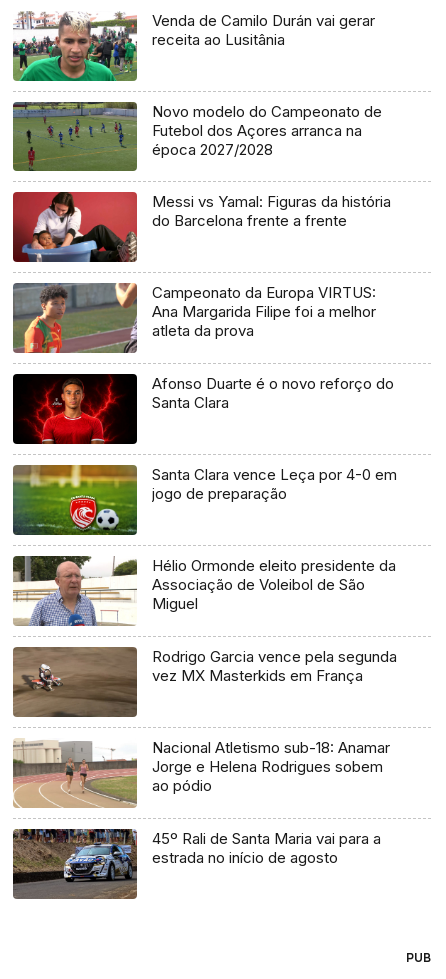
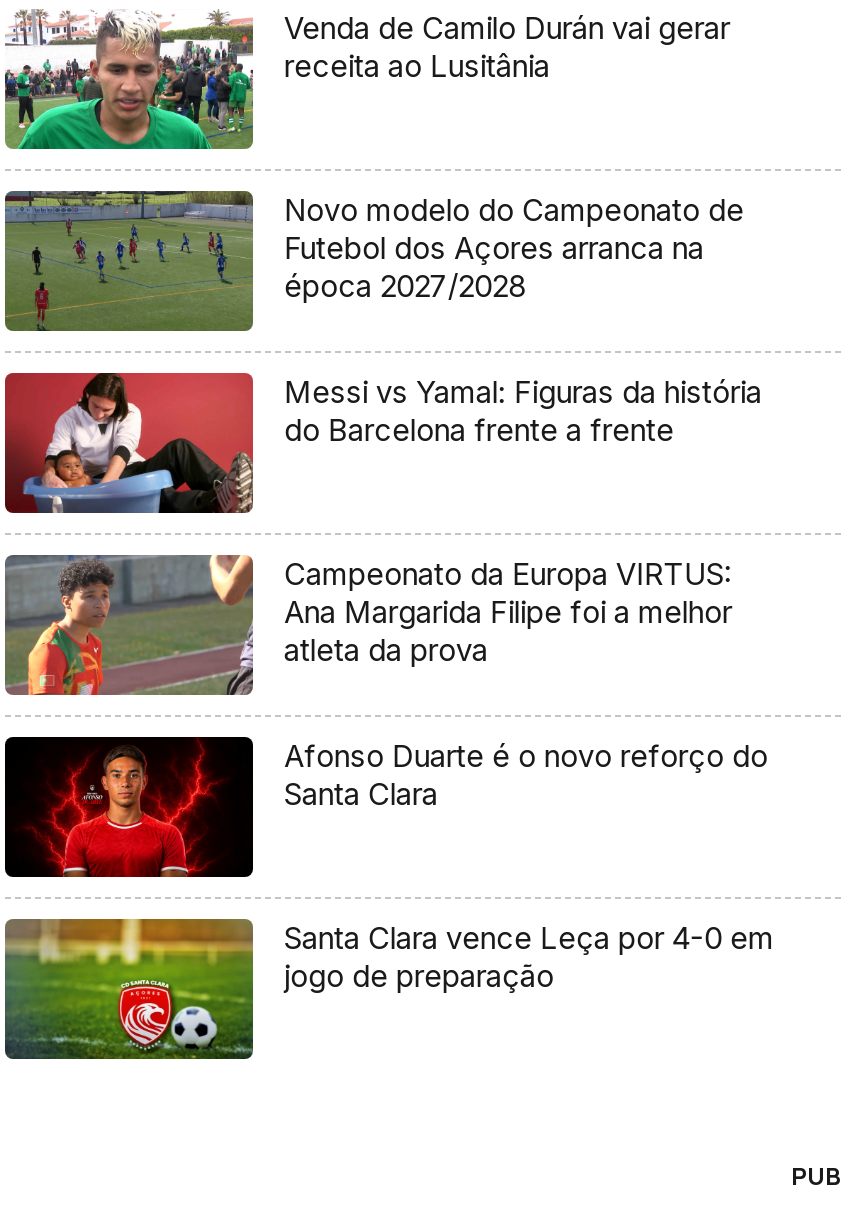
[13,555,397,685] [image] | Hélio Ormonde eleito presidente da | Associação de Voleibol de São | Miguel | Rodrigo Garcia vence pela segunda | vez MX Masterkids em França -> none
[13,646,390,867] [image] | Nacional Atletismo sub-18: Anamar | Jorge e Helena Rodrigues sobem | ao pódio | 45º Rali de Santa Maria vai para a | estrada no início de agosto -> none
[12,738,138,808] [image] -> none
[13,828,137,900] [image] -> none

